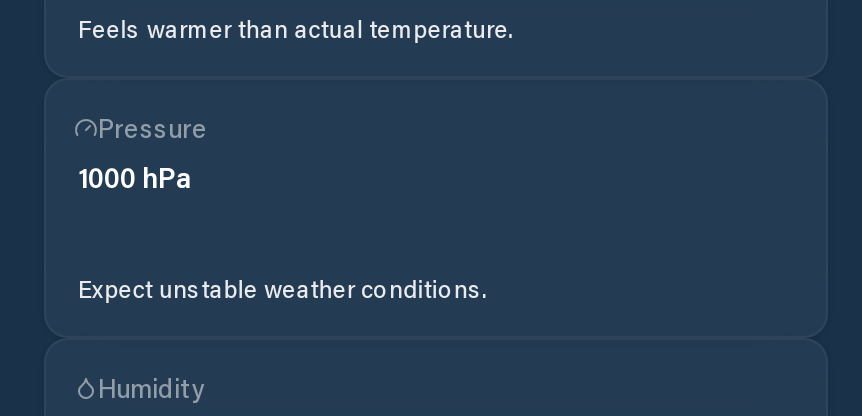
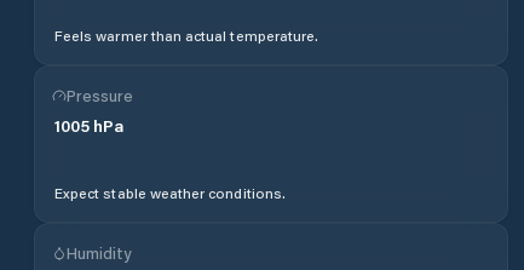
[78,158,192,196] 1000 hPa -> [54,114,123,137] 1005 hPa
[78,272,488,304] Expect unstable weather conditions. -> [54,183,286,202] Expect stable weather conditions.

